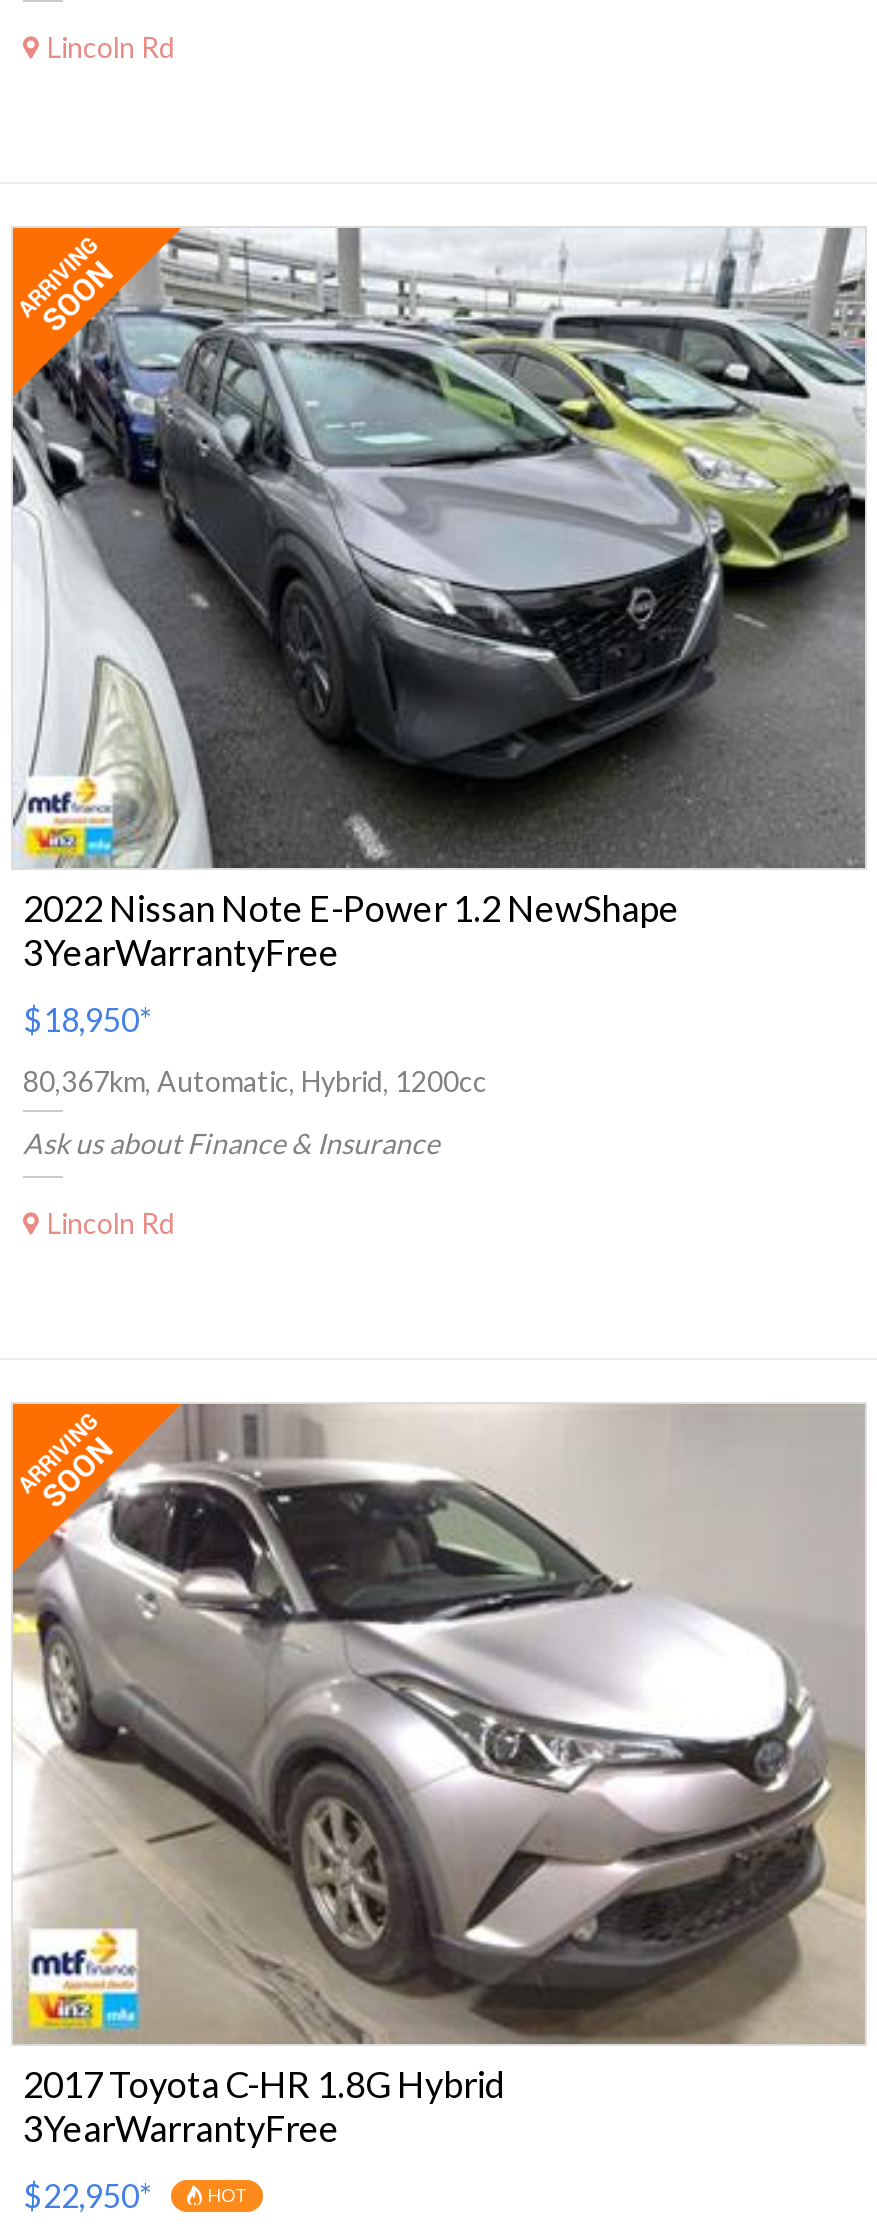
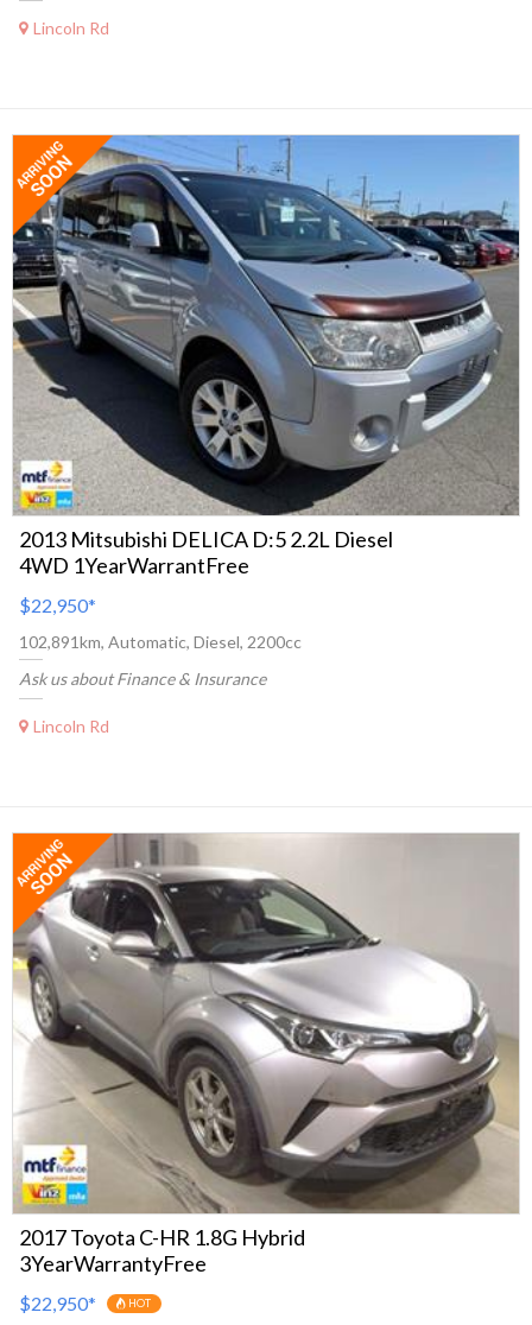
[13,226,867,974] [image] | 2022 Nissan Note E-Power 1.2 NewShape | 3YearWarrantyFree -> [12,134,520,578] [image] | 2013 Mitsubishi DELICA D:5 2.2L Diesel | 4WD 1YearWarrantFree
[23,1000,153,1038] $18,950* -> [19,594,96,616] $22,950*
[23,1064,487,1098] 80,367km, Automatic, Hybrid, 1200cc -> [19,632,302,652] 102,891km, Automatic, Diesel, 2200cc

